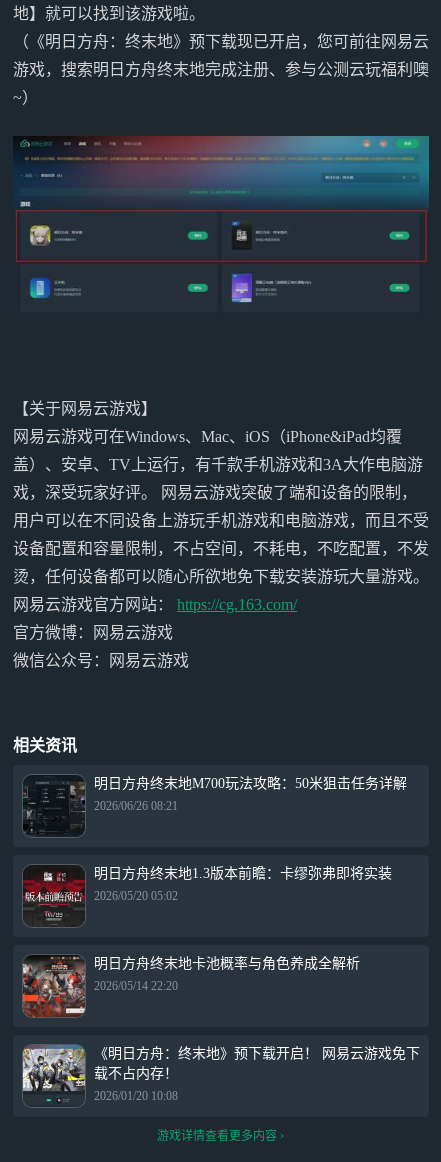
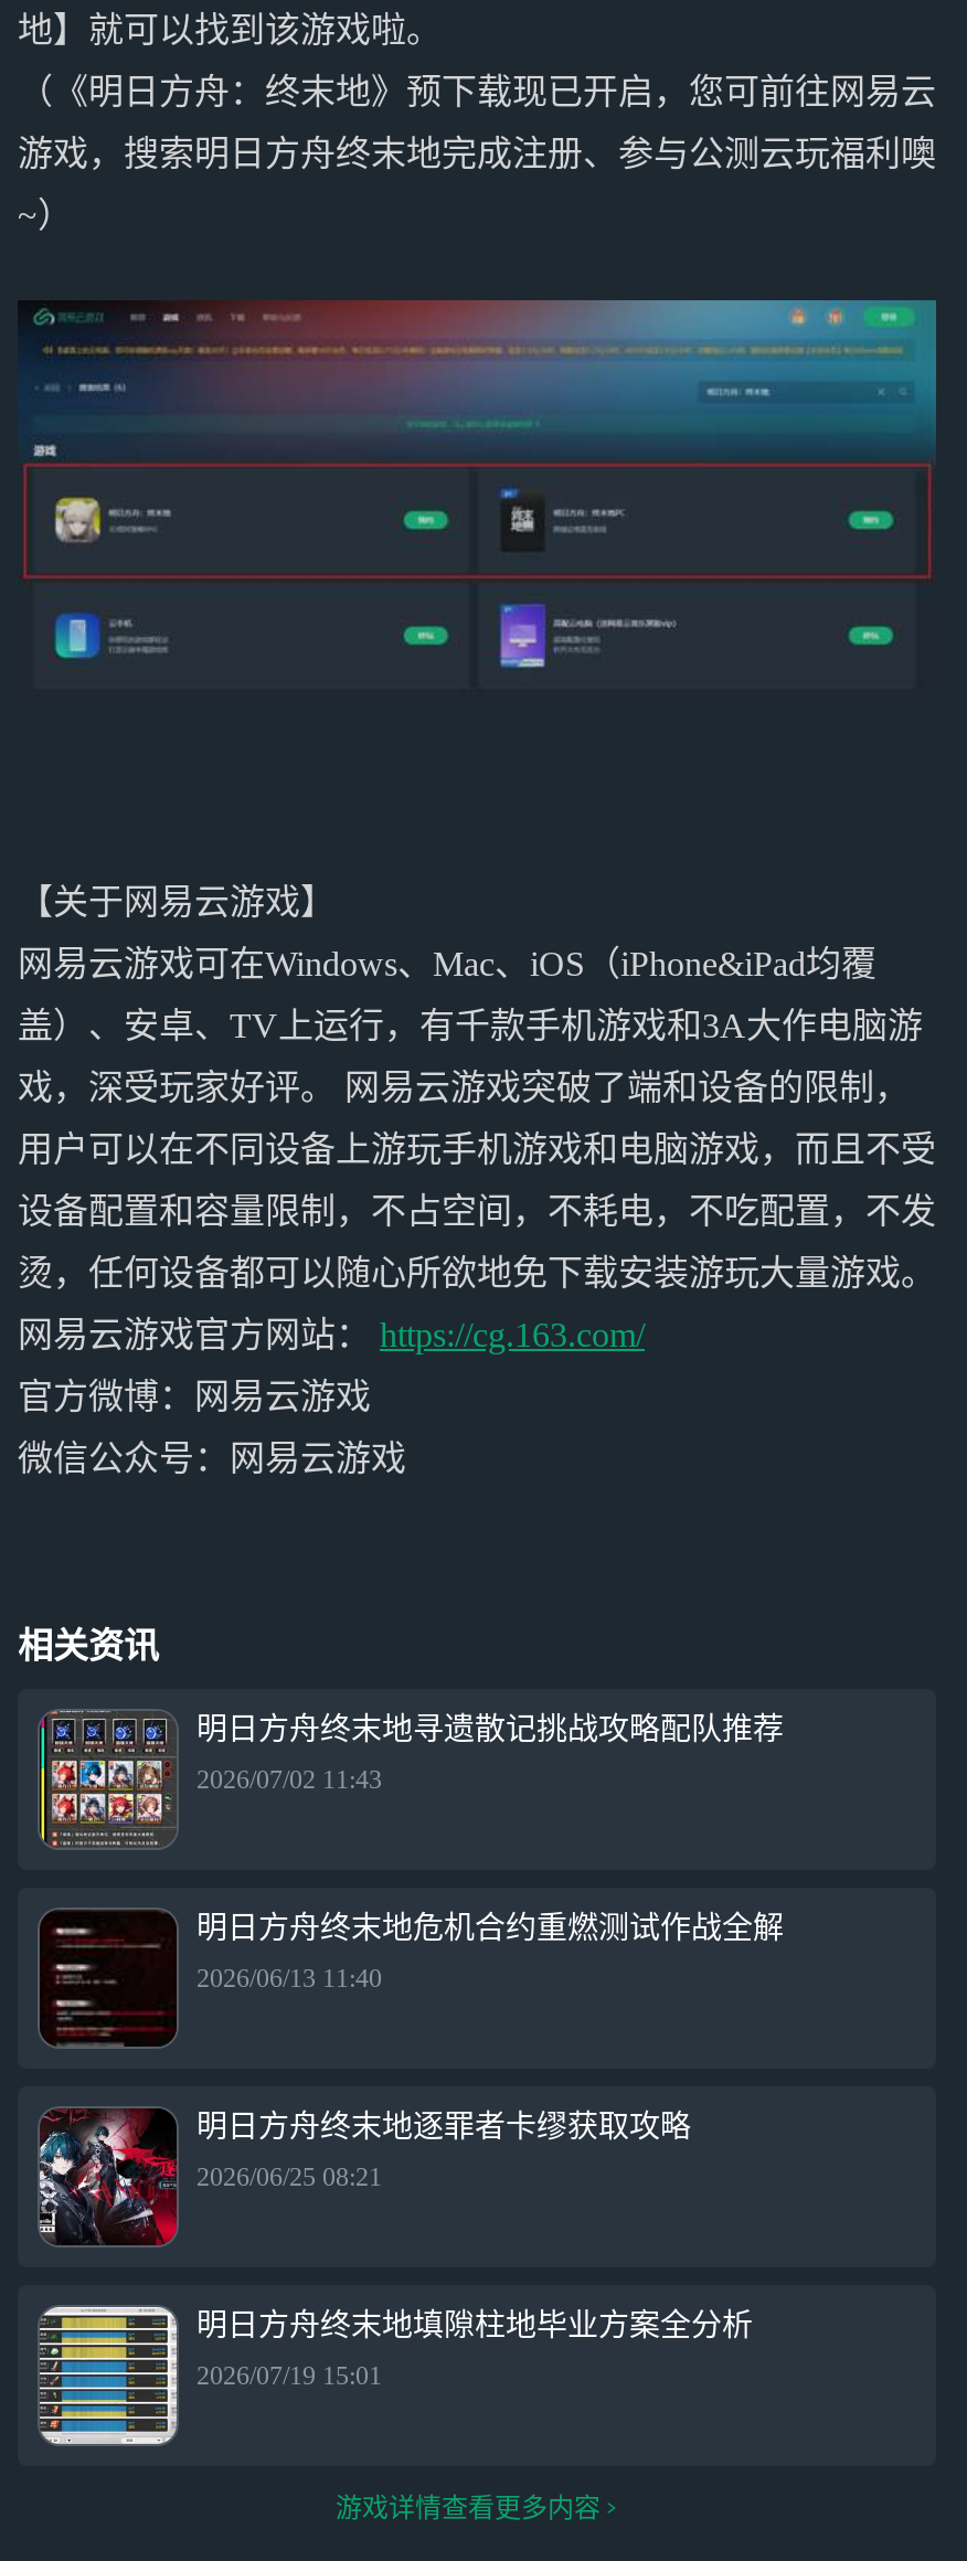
[22,775,407,837] [image] | 明日方舟终末地M700玩法攻略：50米狙击任务详解 -> [38,1709,784,1848] [image] | 明日方舟终末地寻遗散记挑战攻略配队推荐
[94,798,178,812] 2026/06/26 08:21 -> [196,1763,382,1794] 2026/07/02 11:43
[22,865,392,926] [image] | 明日方舟终末地1.3版本前瞻：卡缪弥弗即将实装 -> [40,1911,784,2044] [image] | 明日方舟终末地危机合约重燃测试作战全解
[94,888,178,902] 2026/05/20 05:02 -> [196,1962,382,1993] 2026/06/13 11:40
[22,955,360,1018] [image] | 明日方舟终末地卡池概率与角色养成全解析 -> [38,2106,691,2245] [image] | 明日方舟终末地逐罪者卡缪获取攻略
[94,978,178,992] 2026/05/14 22:20 -> [196,2160,382,2191] 2026/06/25 08:21
[22,1044,420,1107] [image] | 《明日方舟：终末地》预下载开启！ 网易云游戏免下 | 载不占内存！ -> [38,2305,753,2446] [image] | 明日方舟终末地填隙柱地毕业方案全分析
[94,1088,178,1102] 2026/01/20 10:08 -> [196,2359,382,2390] 2026/07/19 15:01

